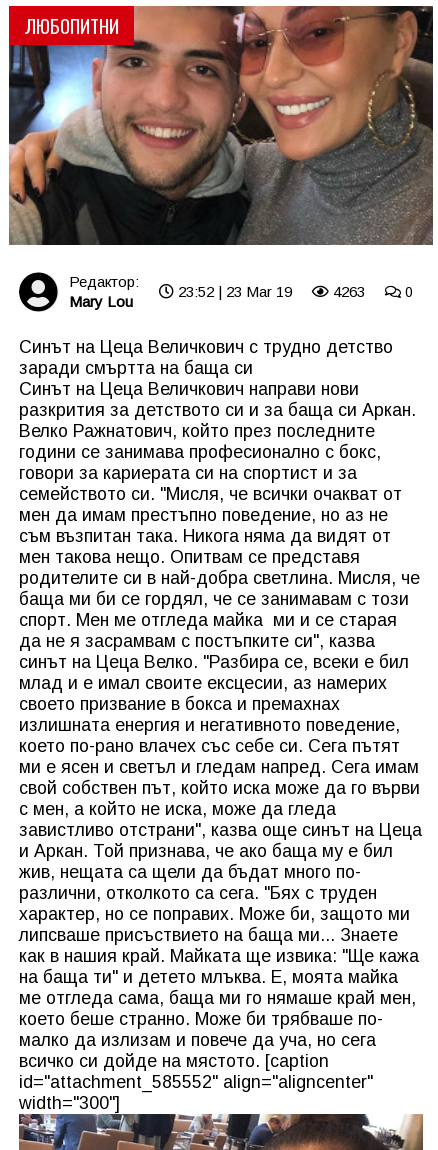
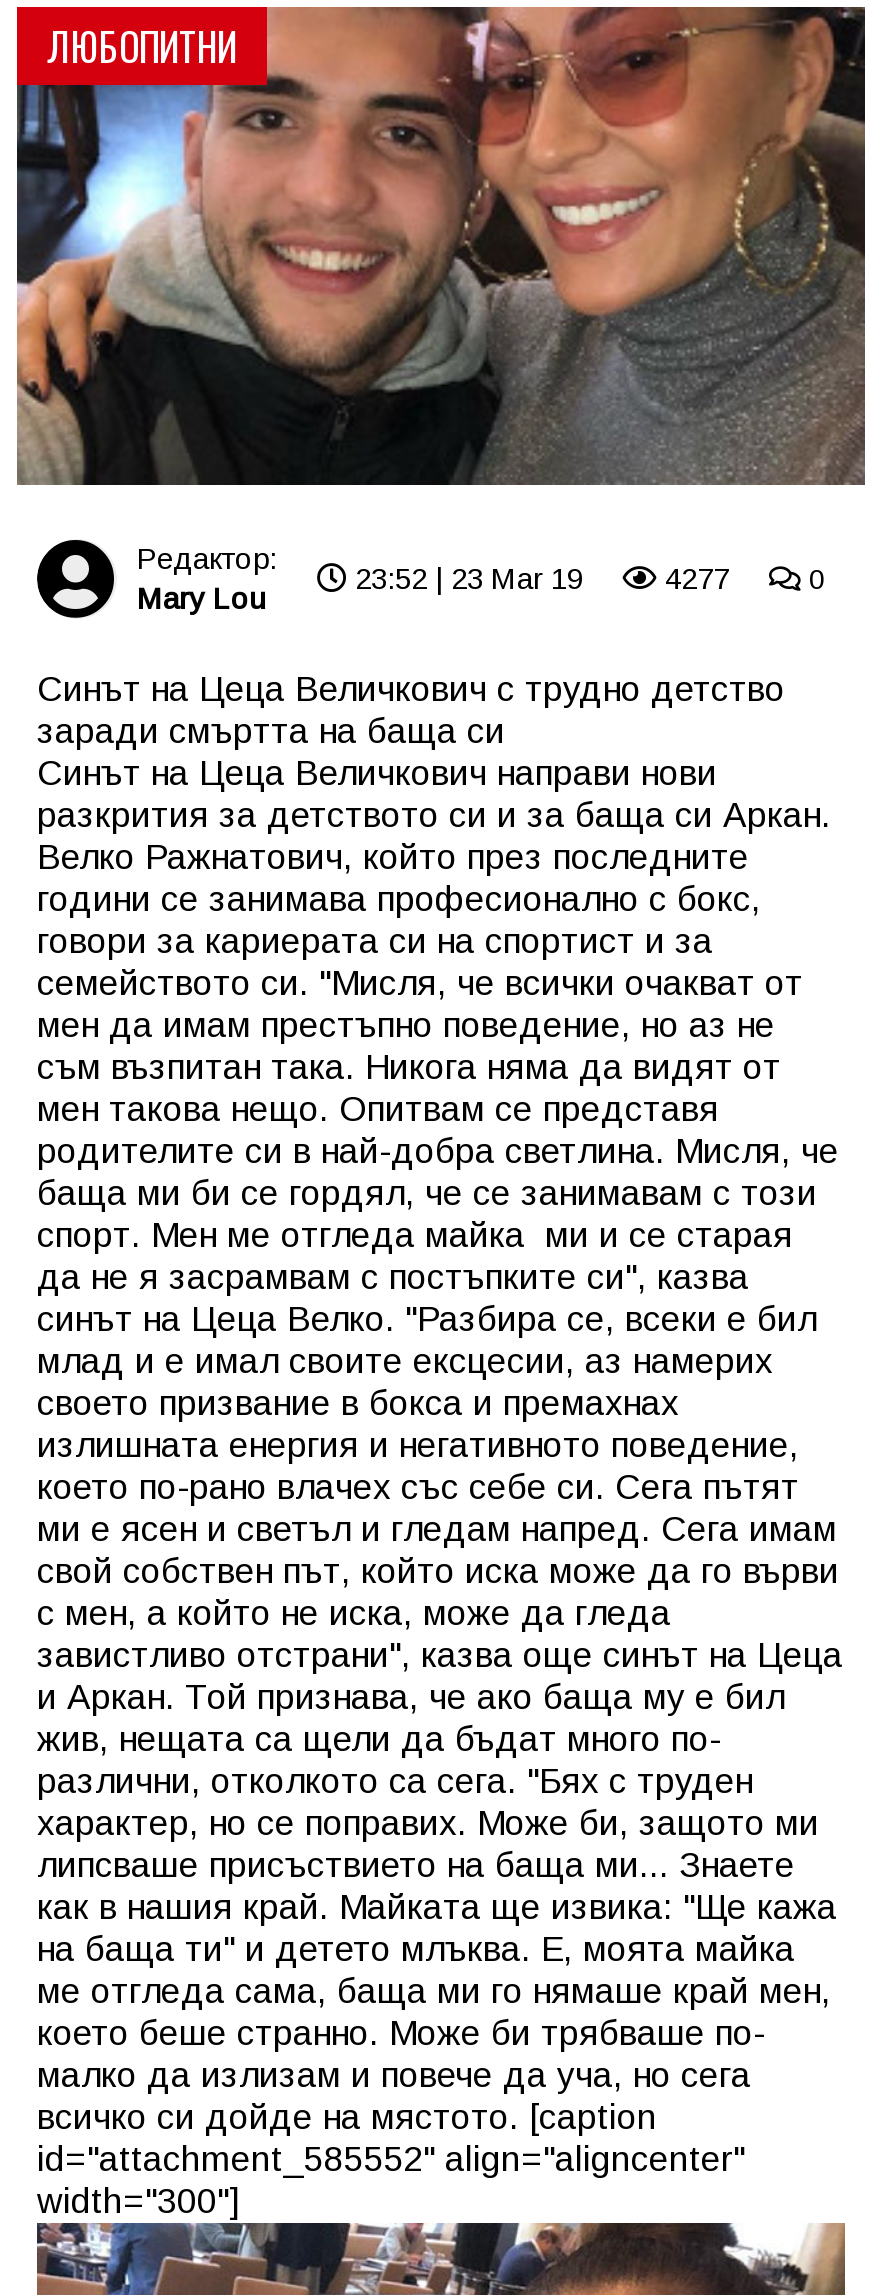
[329,283,365,300] 4263 -> [657,561,729,595] 4277

